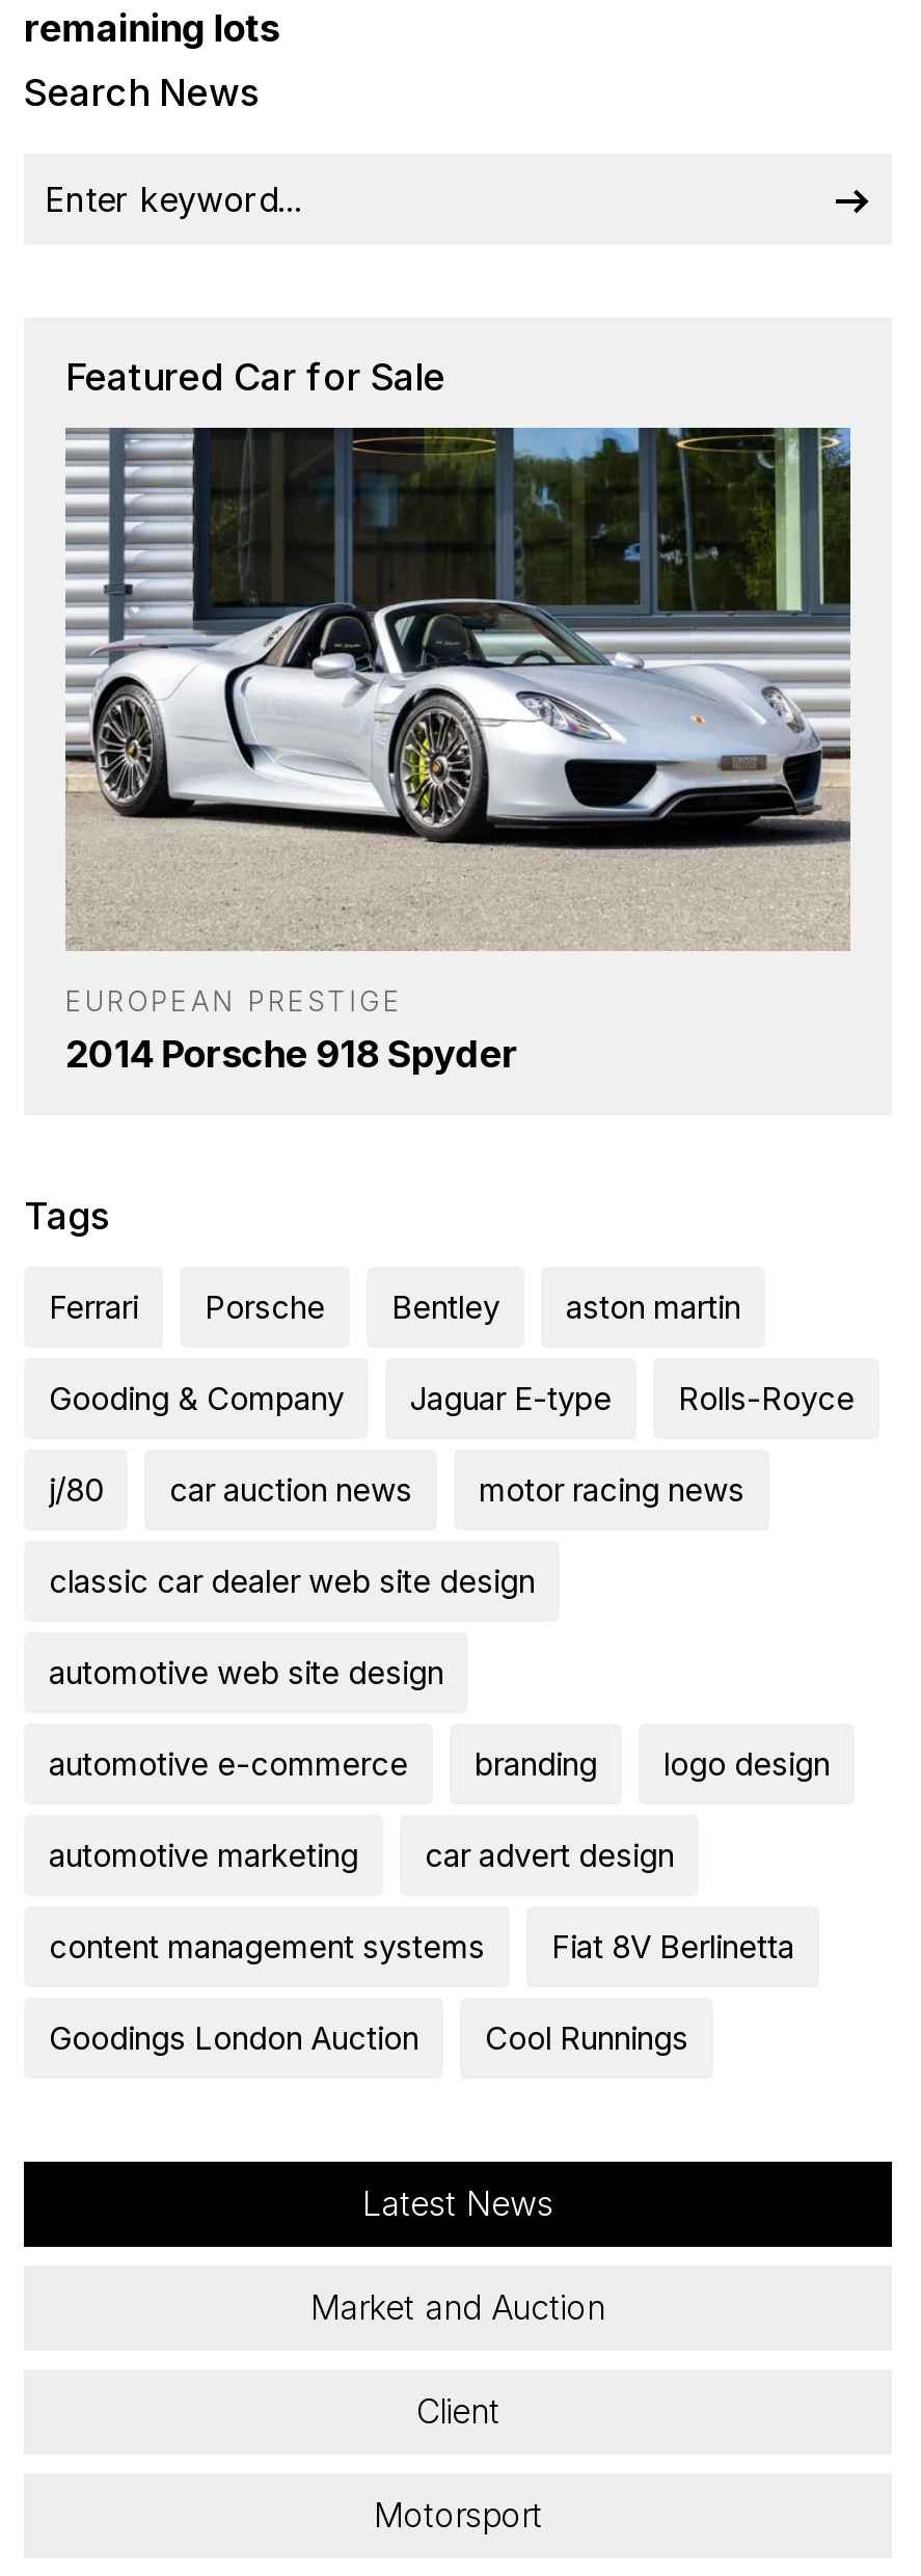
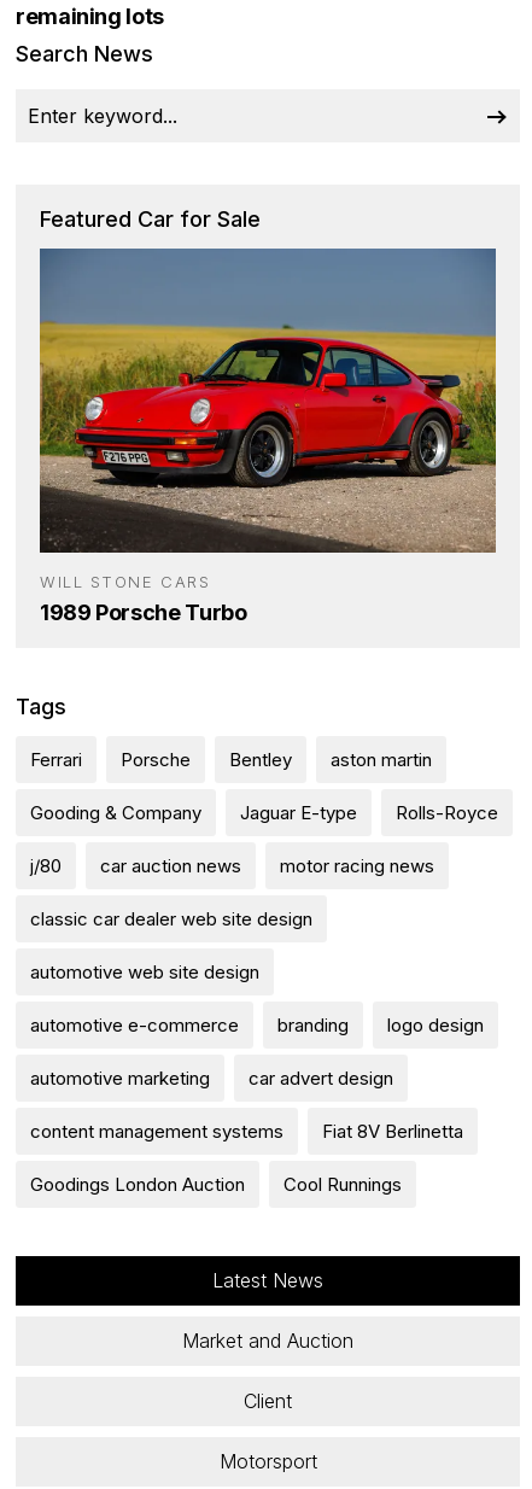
[65,426,852,1075] [image] | EUROPEAN PRESTIGE | 2014 Porsche 918 Spyder -> [39,247,497,625] [image] | WILL STONE CARS | 1989 Porsche Turbo

